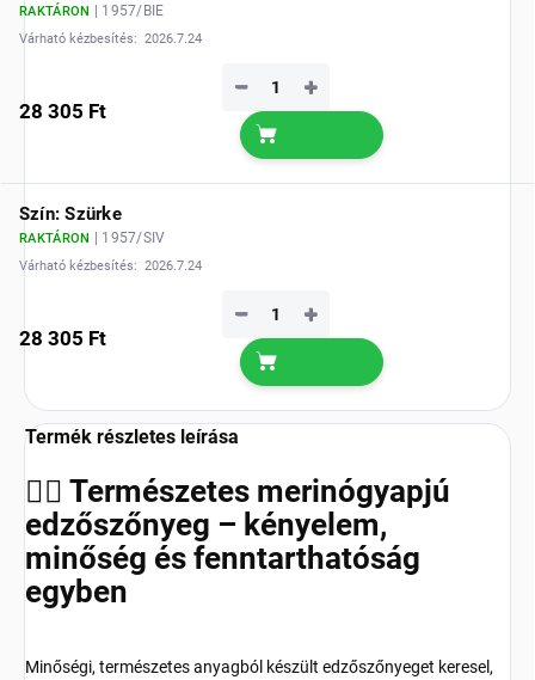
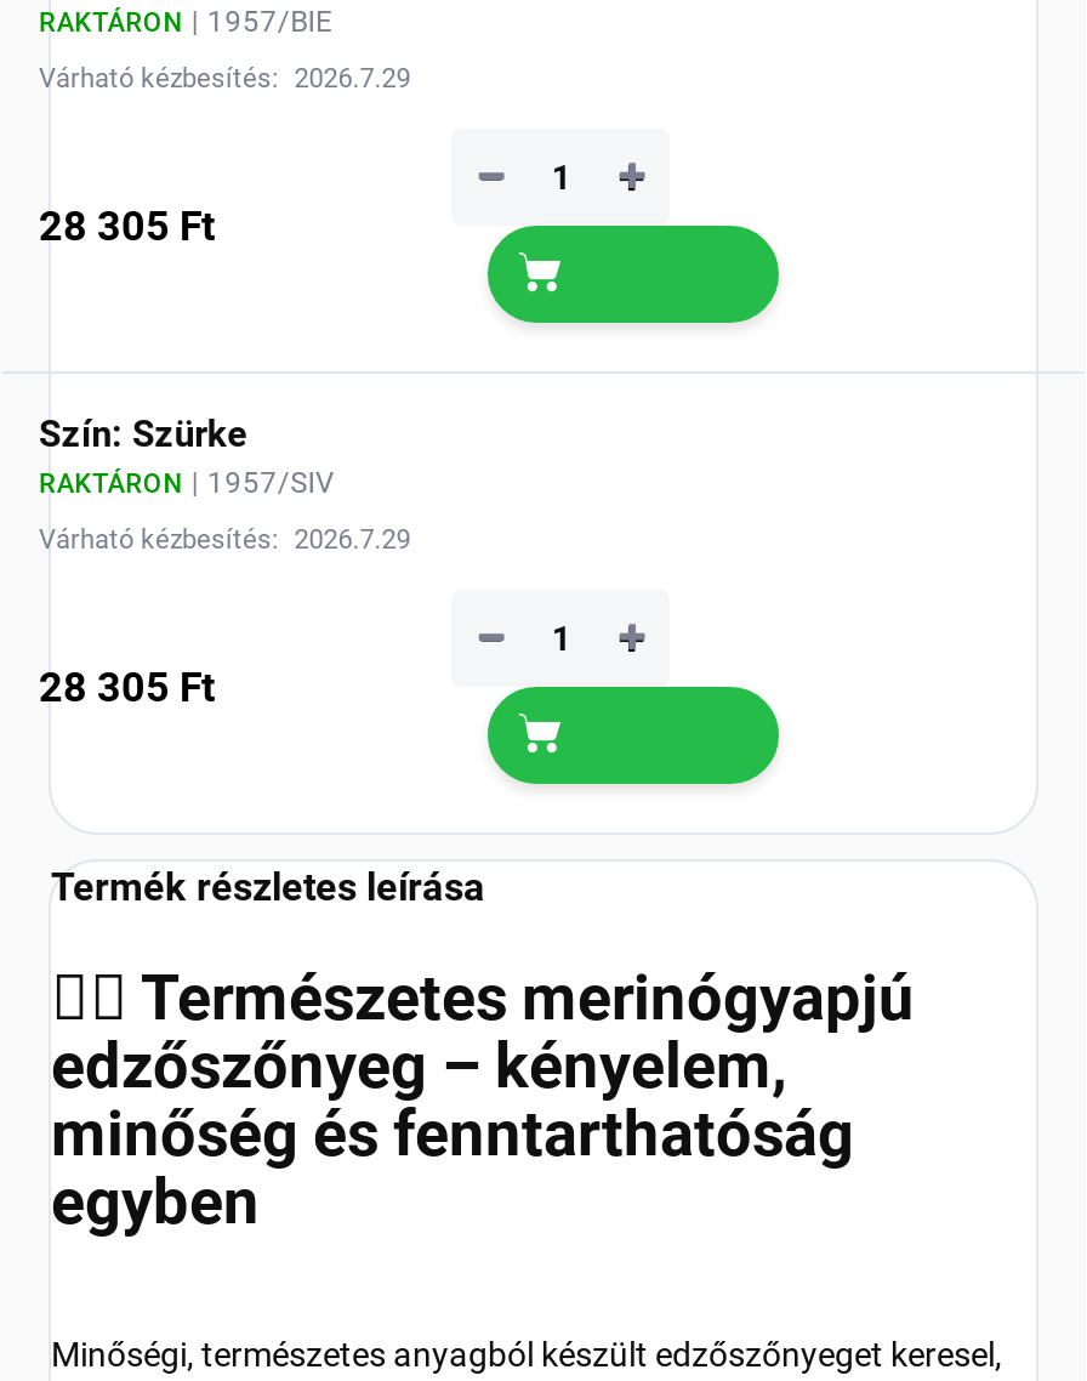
[19,32,202,47] Várható kézbesítés: 2026.7.24 -> [39,64,411,96] Várható kézbesítés: 2026.7.29
[19,259,202,274] Várható kézbesítés: 2026.7.24 -> [39,525,411,557] Várható kézbesítés: 2026.7.29

